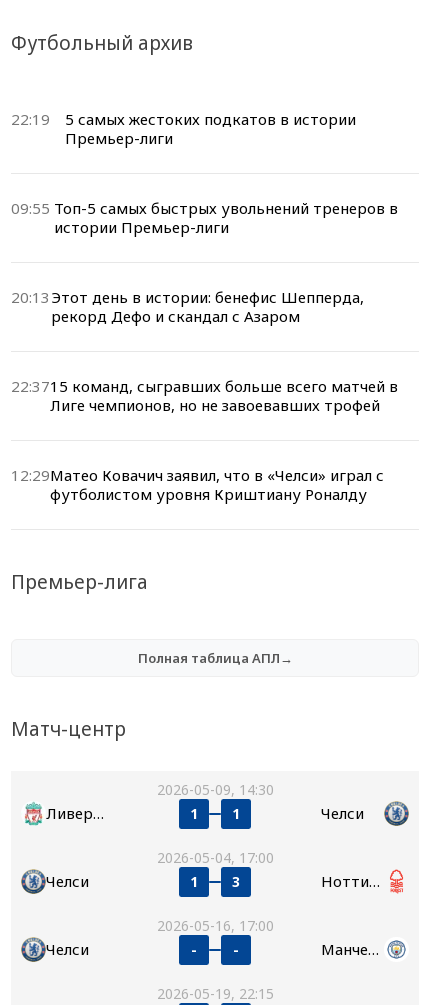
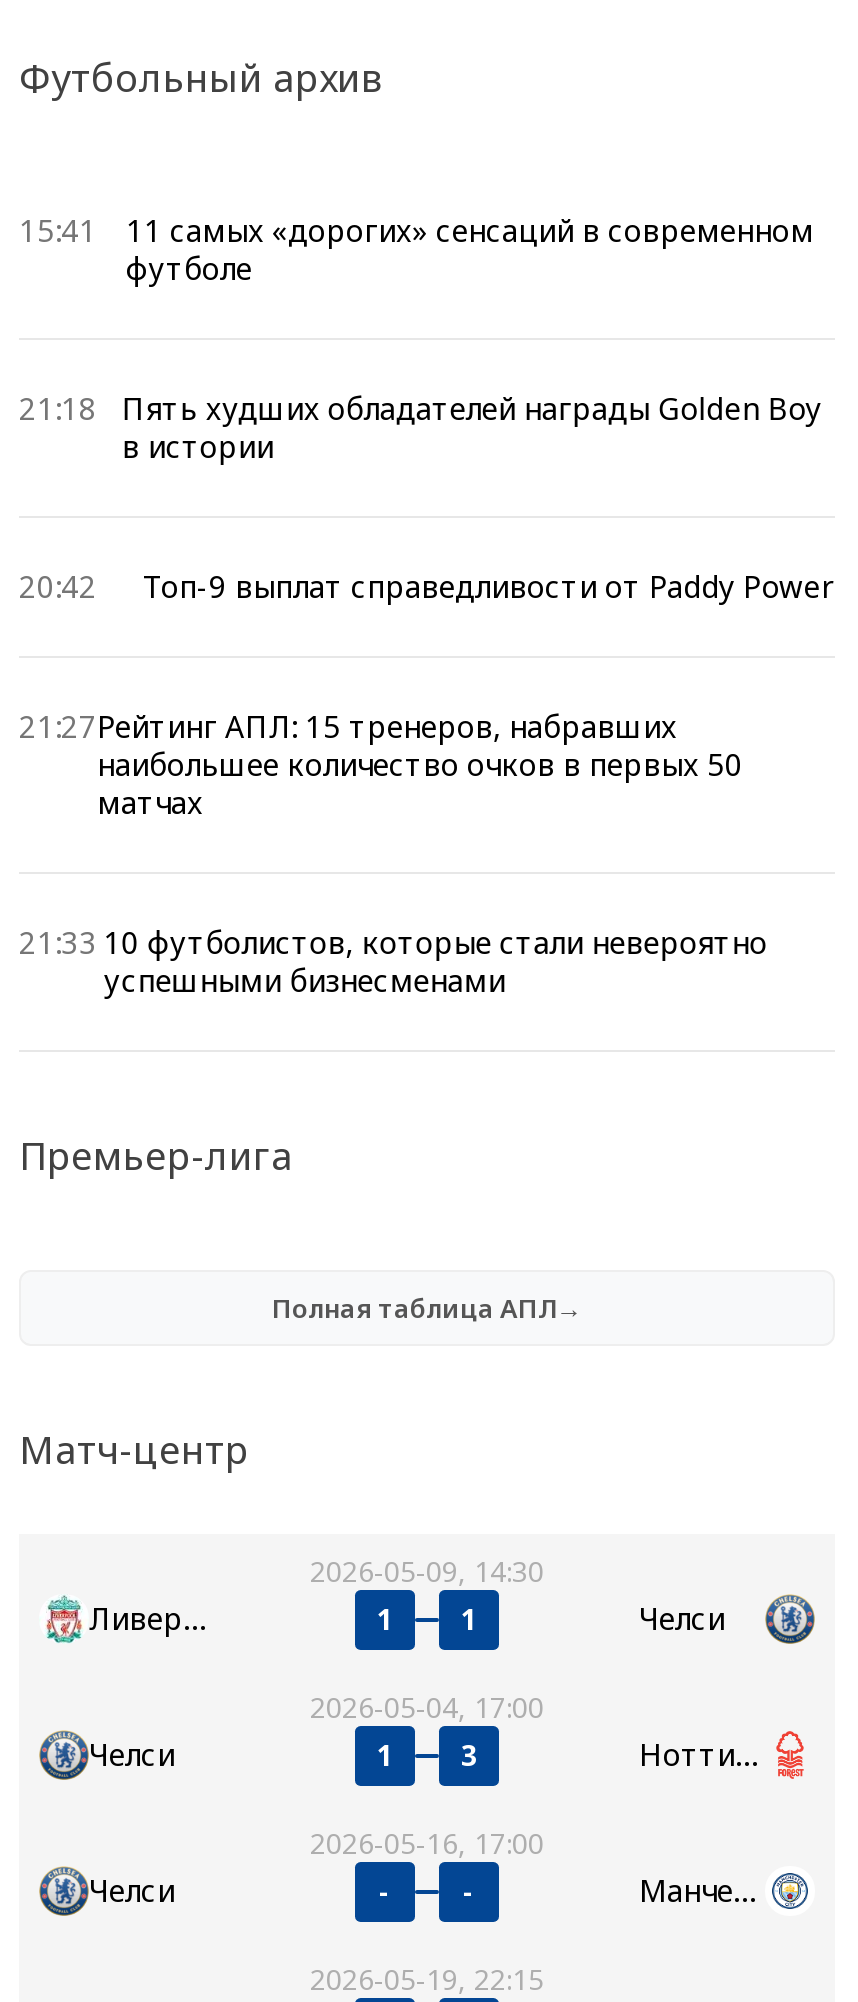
[11,108,356,147] 22:19 | 5 самых жестоких подкатов в истории | Премьер-лиги -> [19,209,814,287] 15:41 | 11 самых «дорогих» сенсаций в современном | футболе
[11,197,398,236] 09:55 Топ-5 самых быстрых увольнений тренеров в | истории Премьер-лиги -> [19,387,822,465] 21:18 | Пять худших обладателей награды Golden Boy | в истории
[11,286,364,325] 20:13 Этот день в истории: бенефис Шепперда, | рекорд Дефо и скандал с Азаром -> [19,565,835,605] 20:42 | Топ-9 выплат справедливости от Paddy Power
[11,375,398,414] 22:3715 команд, сыгравших больше всего матчей в | Лиге чемпионов, но не завоевавших трофей -> [19,705,743,821] 21:27Рейтинг АПЛ: 15 тренеров, набравших | наибольшее количество очков в первых 50 | матчах
[11,464,384,503] 12:29Матео Ковачич заявил, что в «Челси» играл с | футболистом уровня Криштиану Роналду -> [19,921,767,999] 21:33 10 футболистов, которые стали невероятно | успешными бизнесменами

